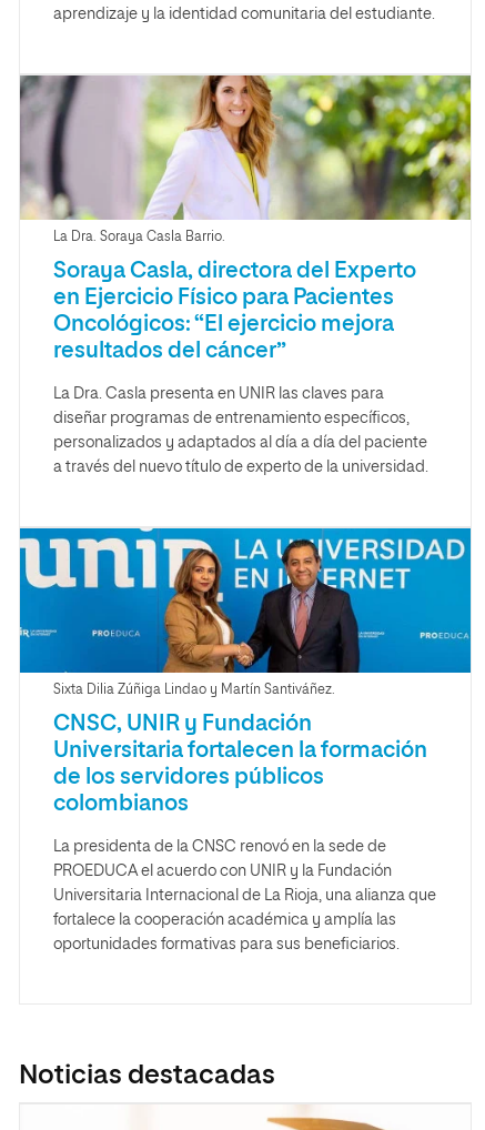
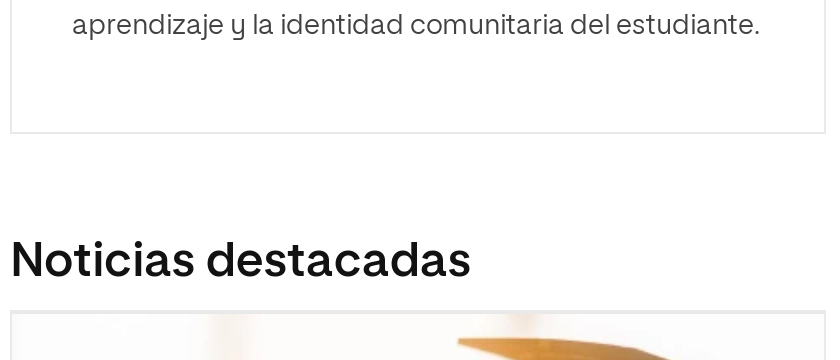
[19,74,472,475] [image] | La Dra. Soraya Casla Barrio. | Soraya Casla, directora del Experto | en Ejercicio Físico para Pacientes | Oncológicos: “El ejercicio mejora | resultados del cáncer” | La Dra. Casla presenta en UNIR las claves para | diseñar programas de entrenamiento específicos, | personalizados y adaptados al día a día del paciente | a través del nuevo título de experto de la universidad. -> none
[19,527,472,952] [image] | Sixta Dilia Zúñiga Lindao y Martín Santiváñez. | CNSC, UNIR y Fundación | Universitaria fortalecen la formación | de los servidores públicos | colombianos | La presidenta de la CNSC renovó en la sede de | PROEDUCA el acuerdo con UNIR y la Fundación | Universitaria Internacional de La Rioja, una alianza que | fortalece la cooperación académica y amplía las | oportunidades formativas para sus beneficiarios. -> none

